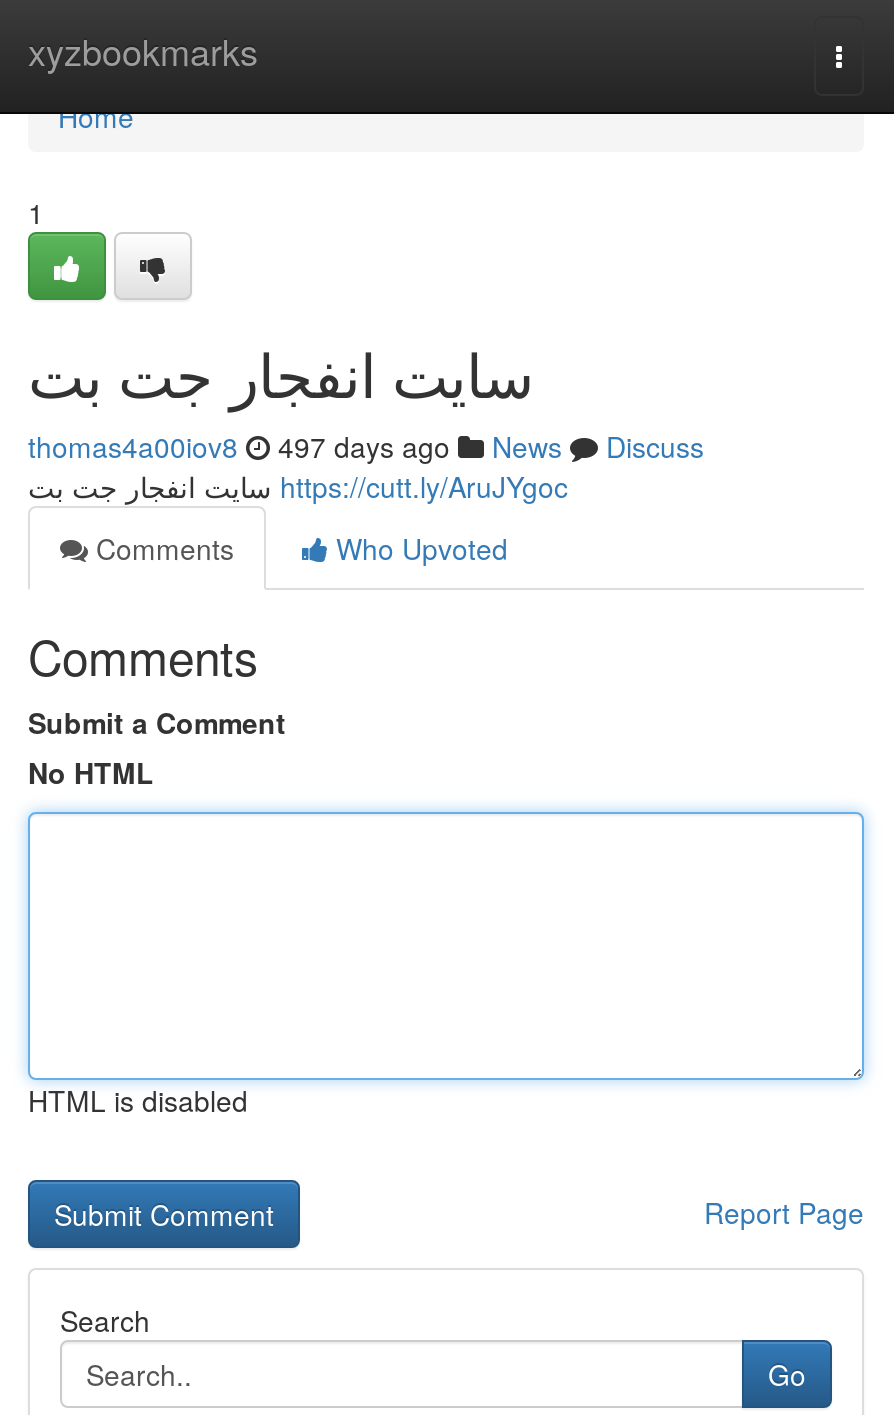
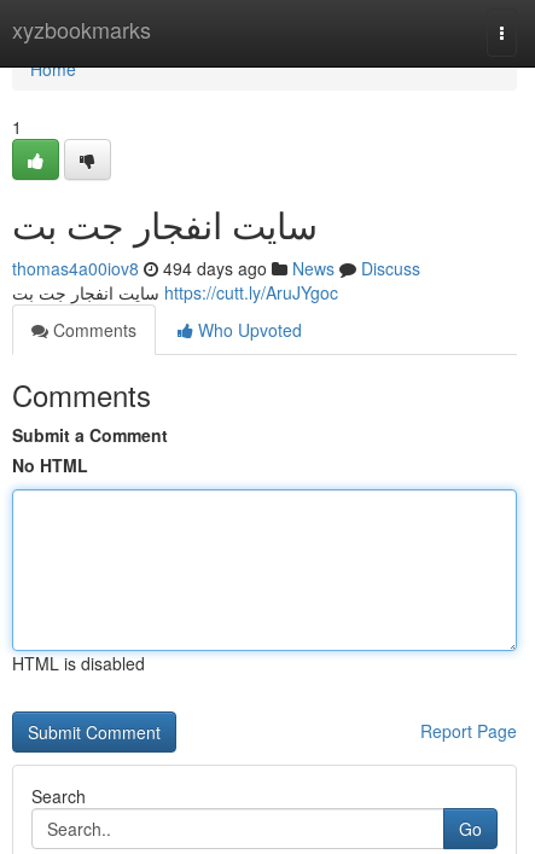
[28,426,704,466] thomas4a00iov8 497 days ago News Discuss -> [12,256,420,280] thomas4a00iov8 494 days ago News Discuss

